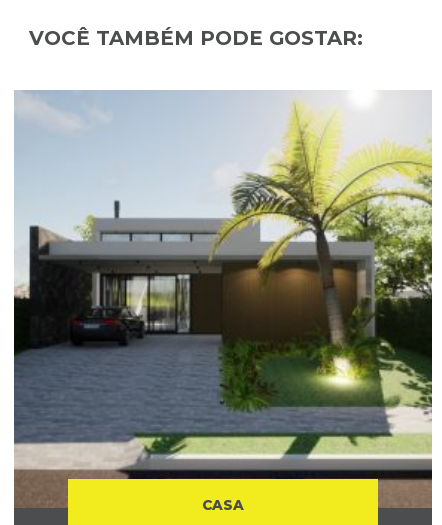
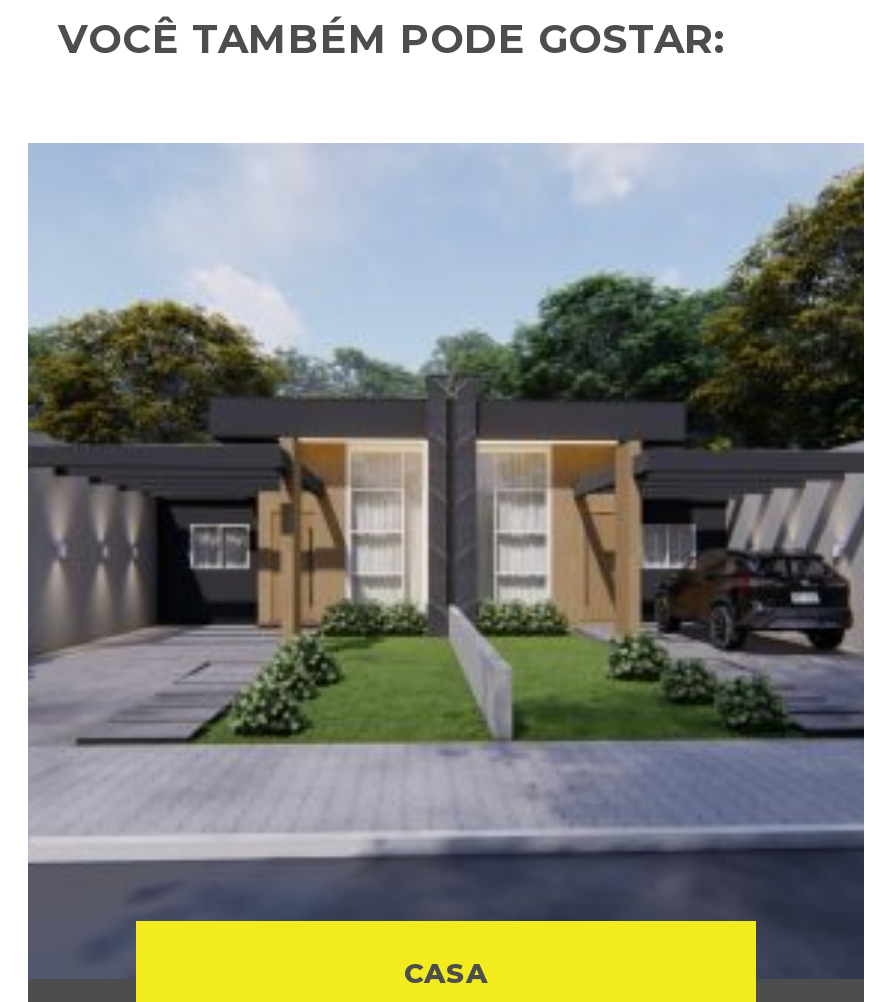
[13,91,433,508] [image] -> [26,143,866,979] [image]

